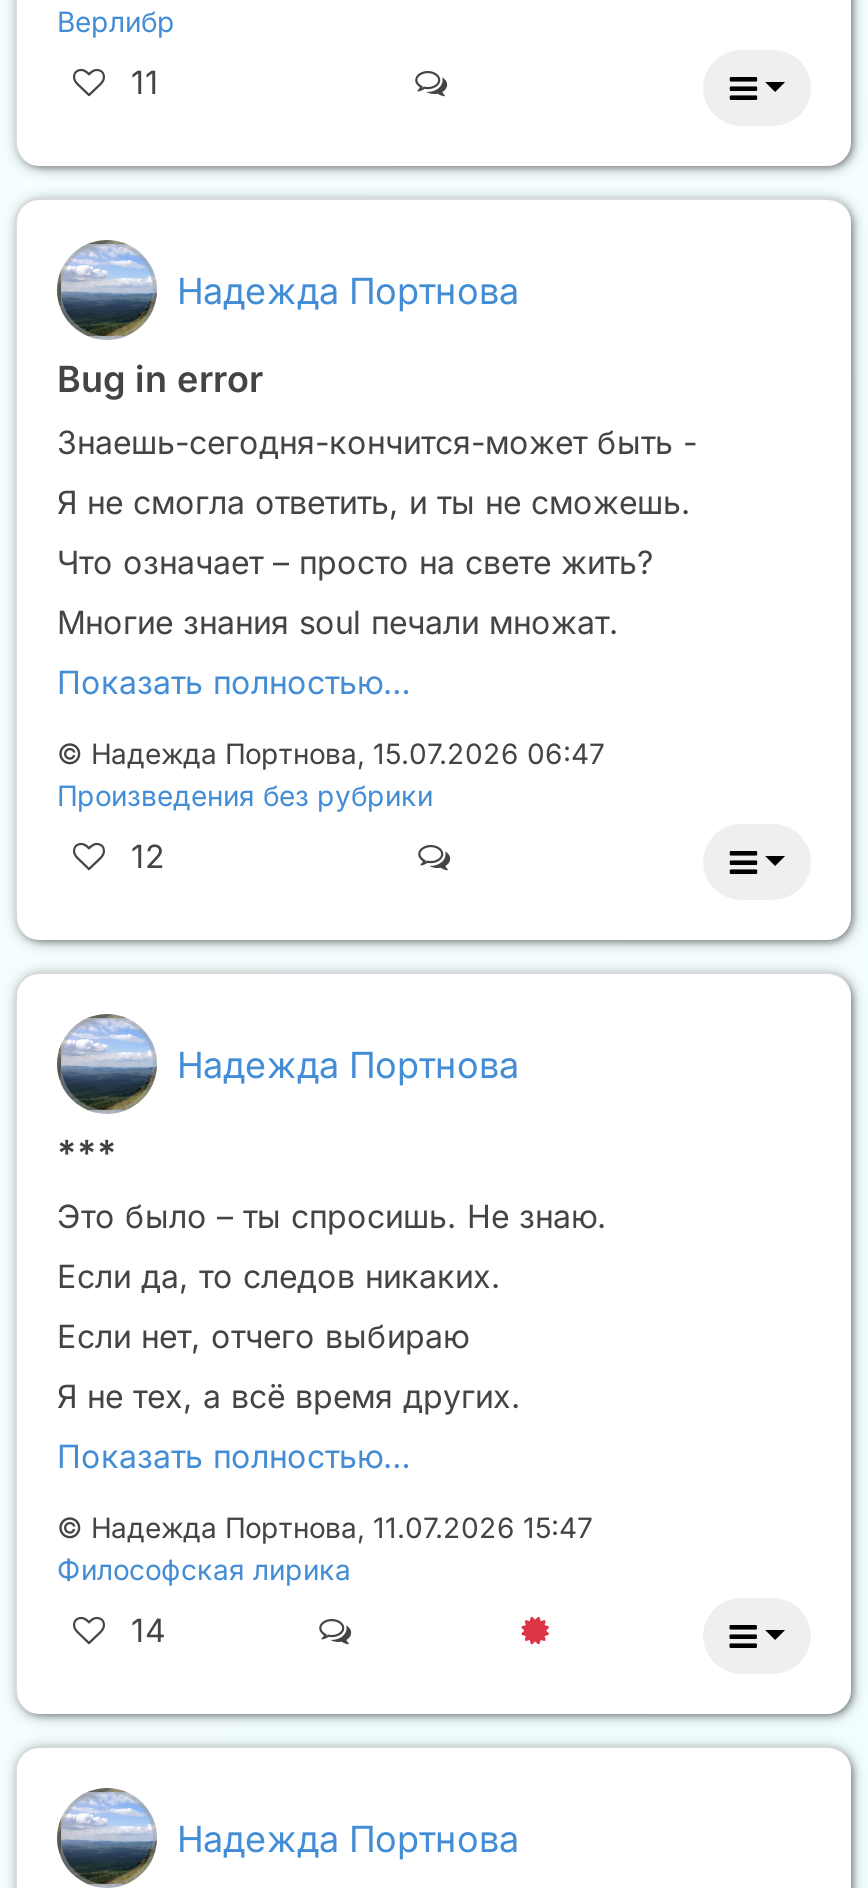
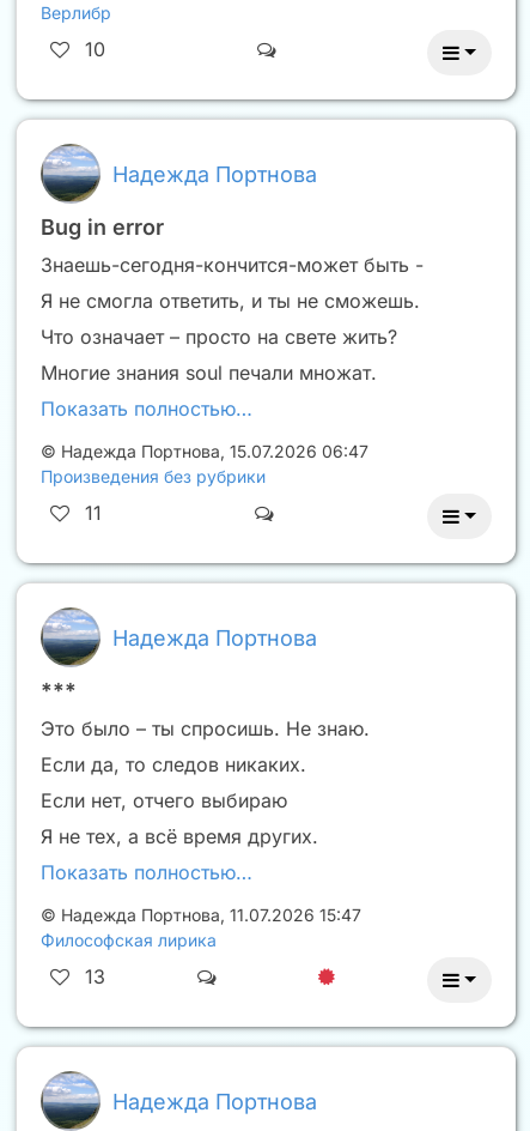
[131,63,159,103] 11 -> [85,38,105,61] 10
[131,837,165,877] 12 -> [85,501,102,525] 11
[131,1611,165,1651] 14 -> [85,965,105,989] 13

